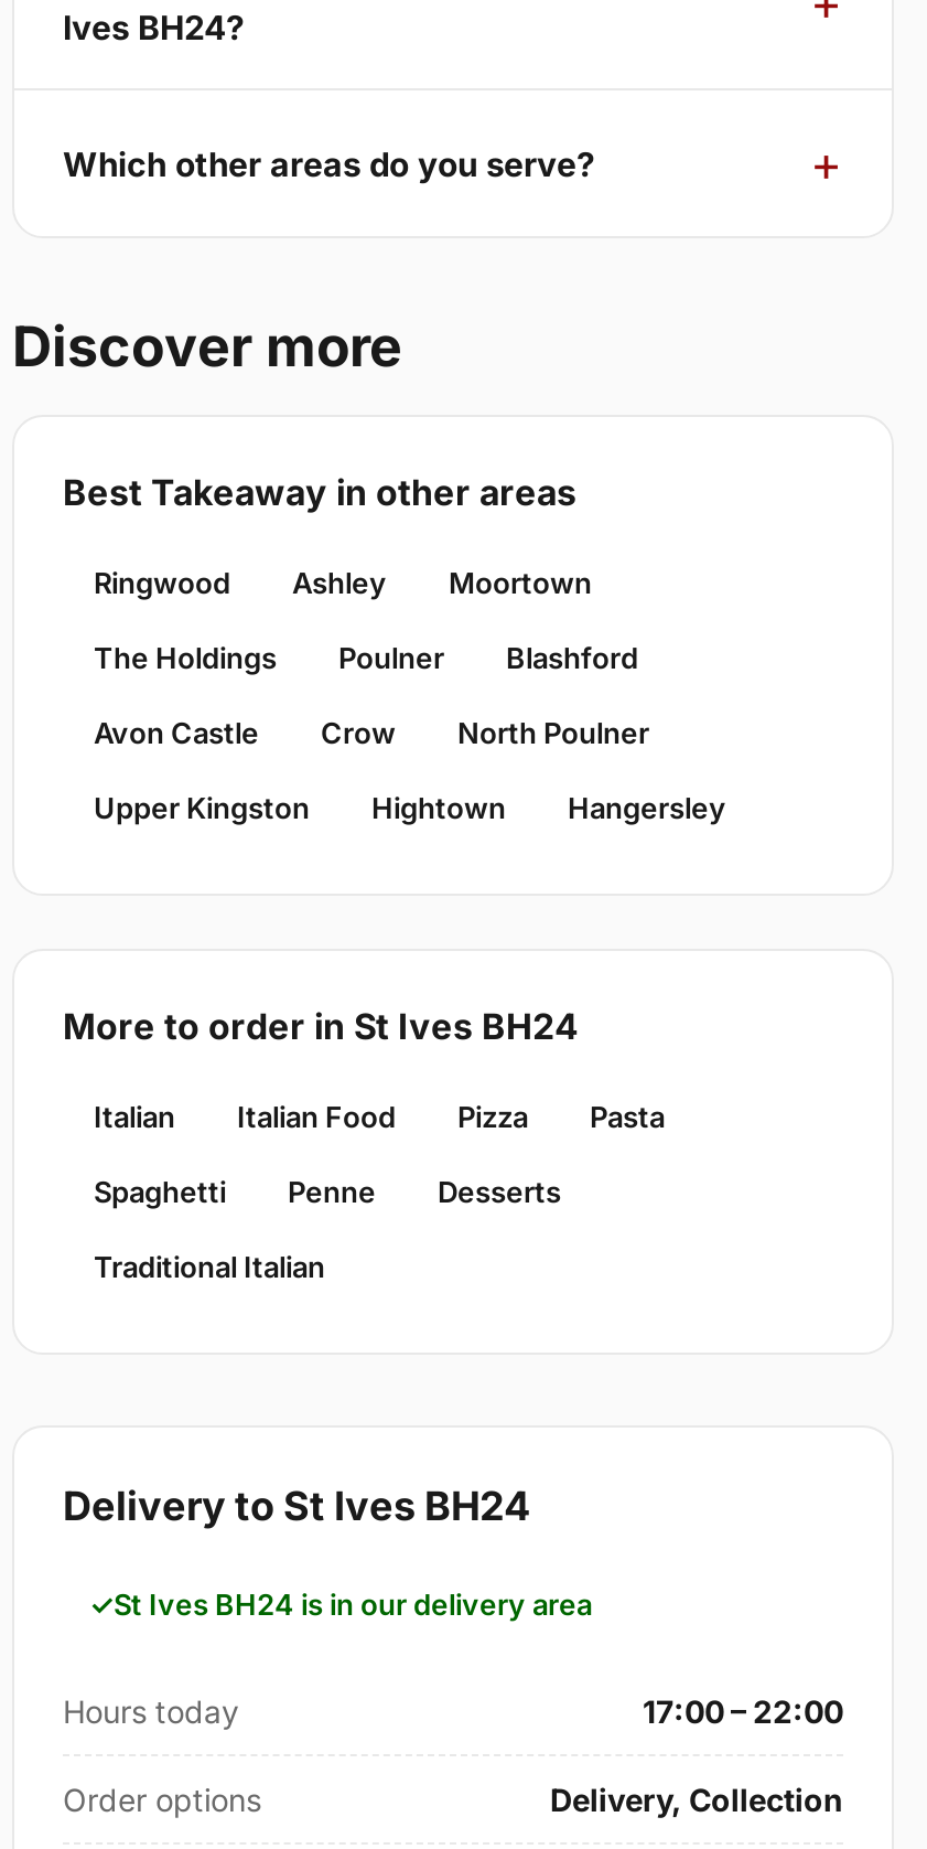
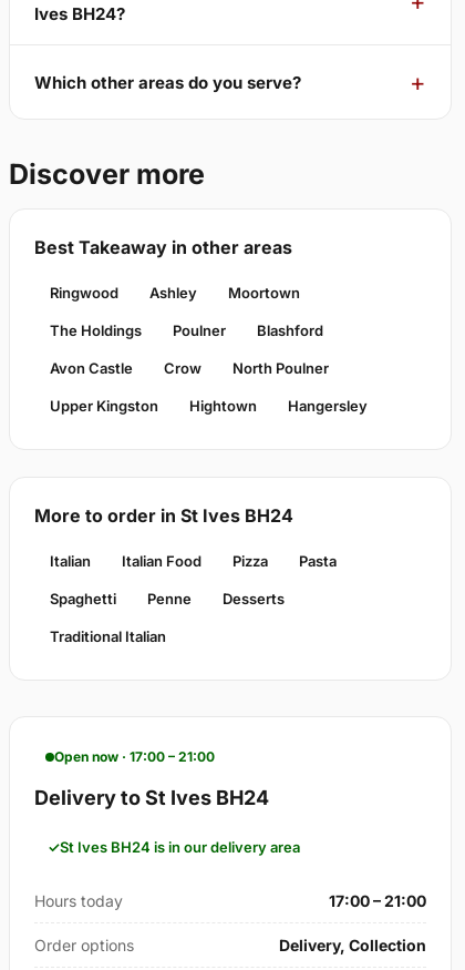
none -> [54,748,215,765] Open now · 17:00 – 21:00
[643,1692,843,1730] 17:00 – 22:00 -> [329,891,426,910] 17:00 – 21:00

